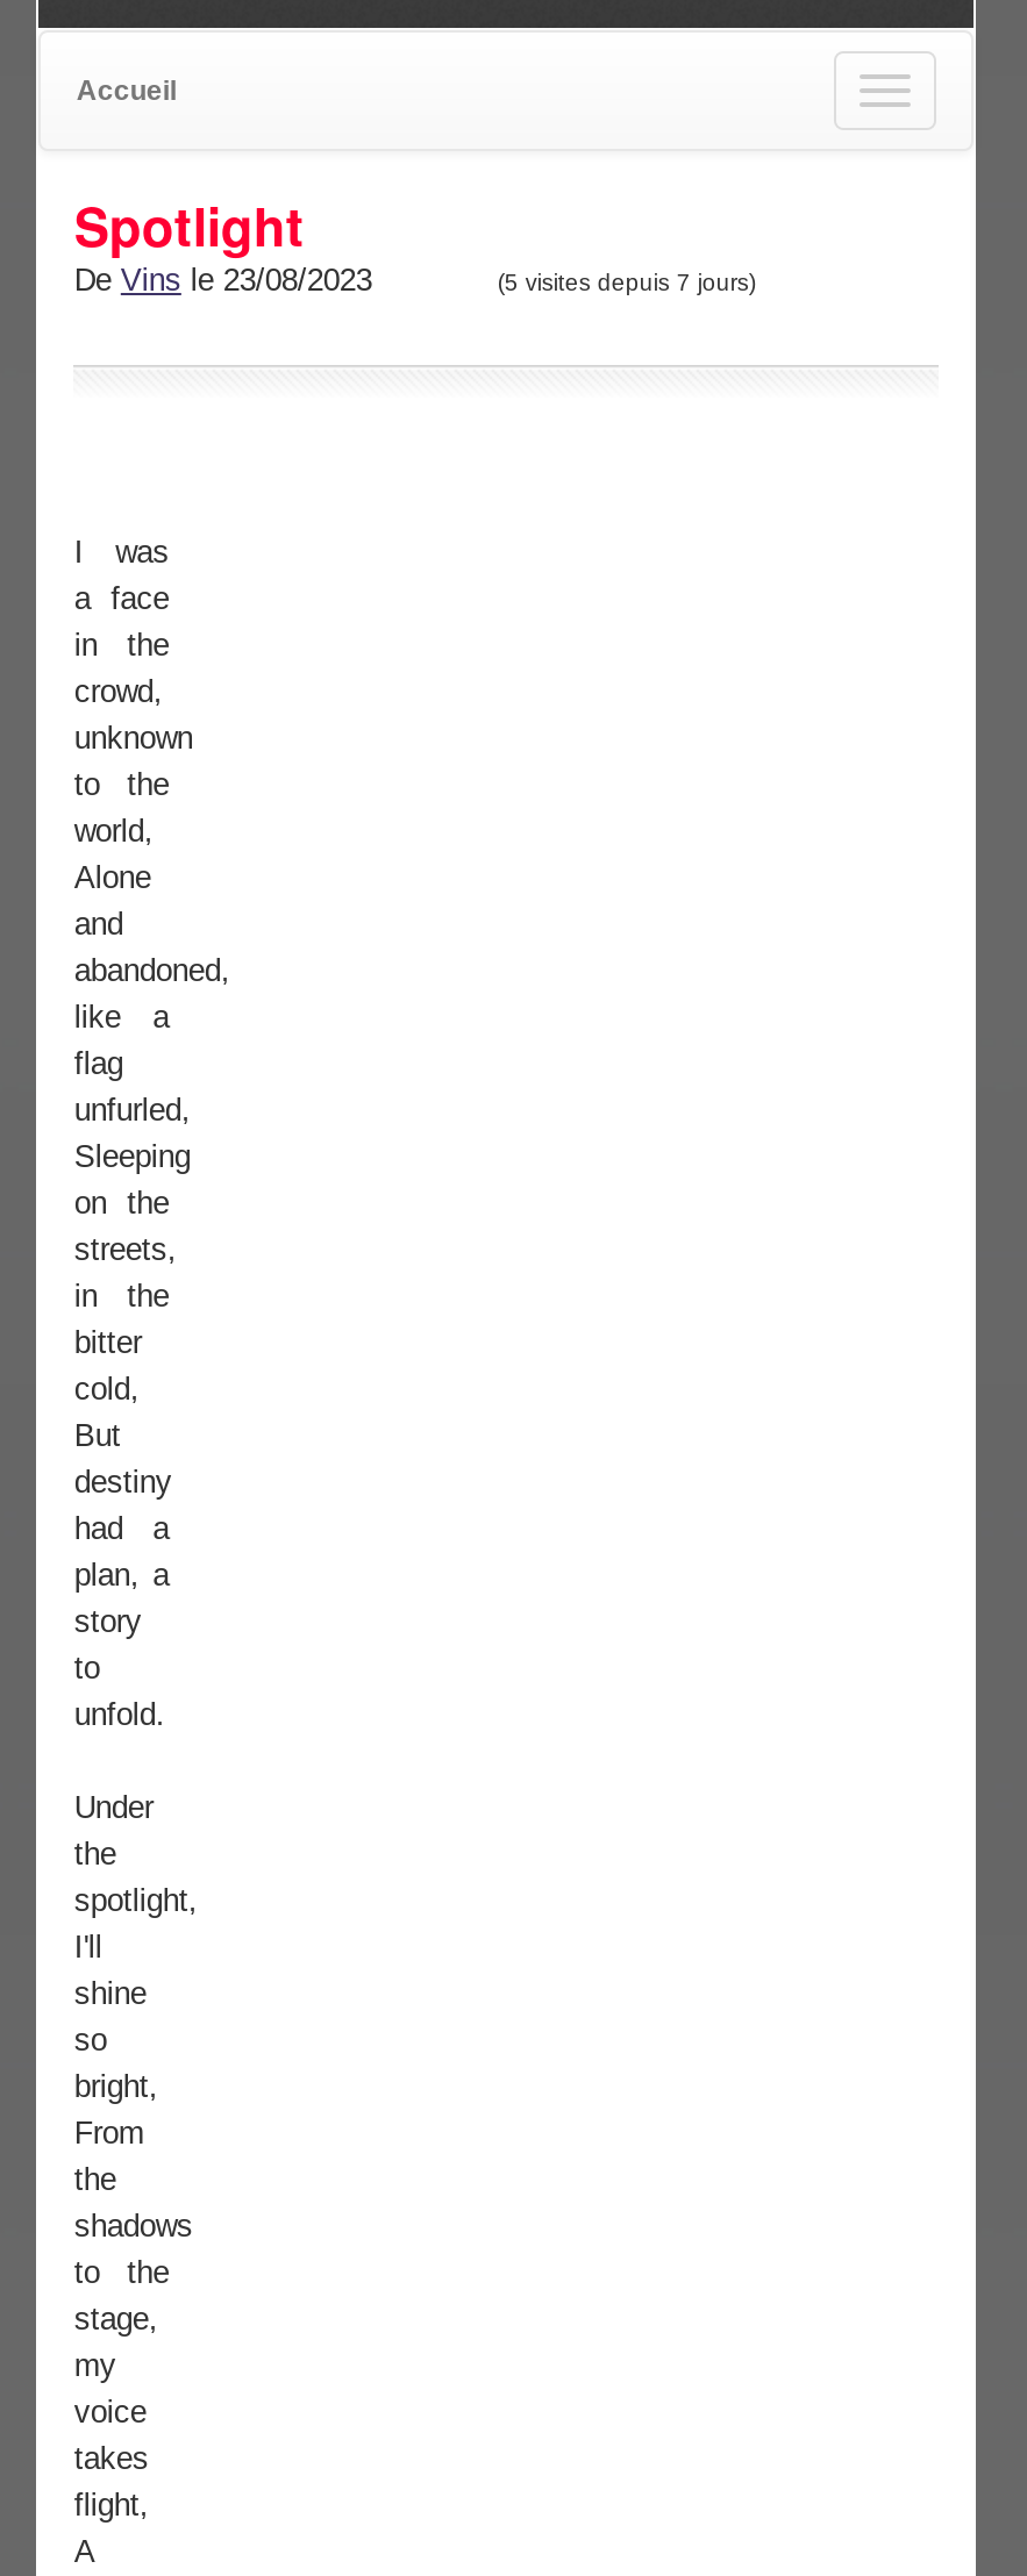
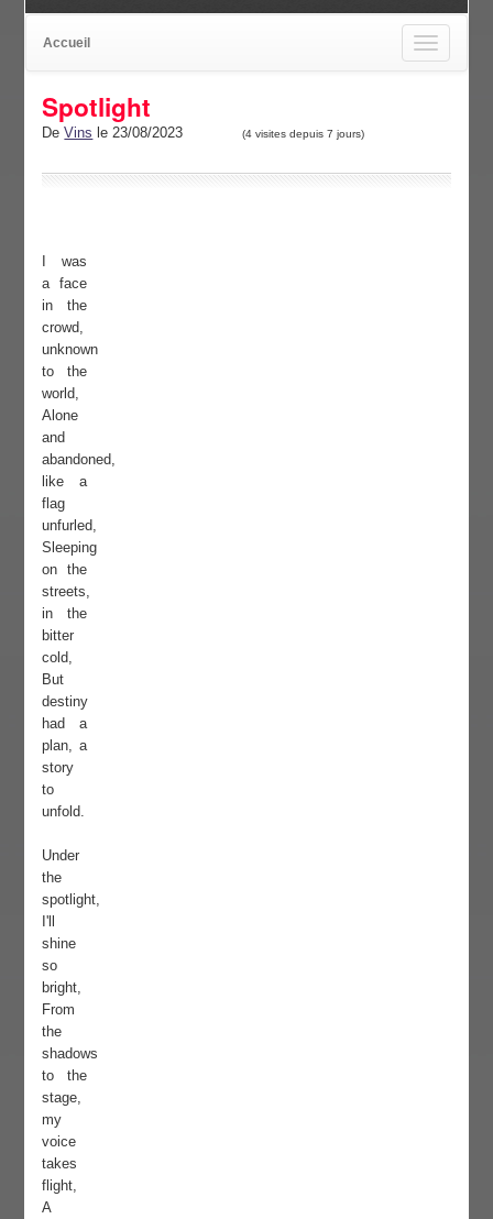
[498,270,756,295] (5 visites depuis 7 jours) -> [243,128,365,140] (4 visites depuis 7 jours)

